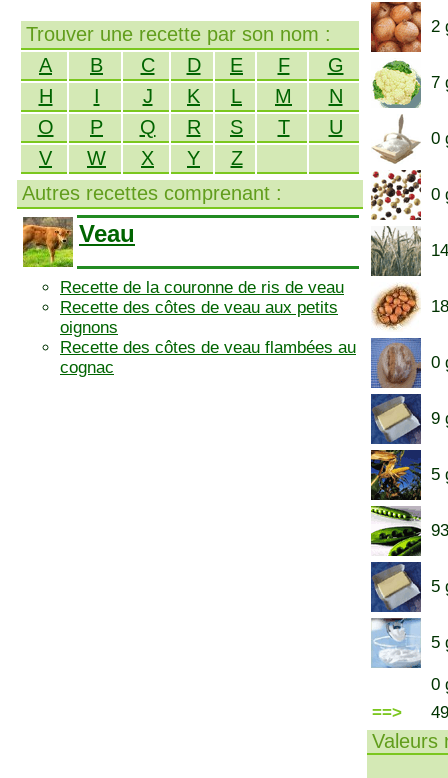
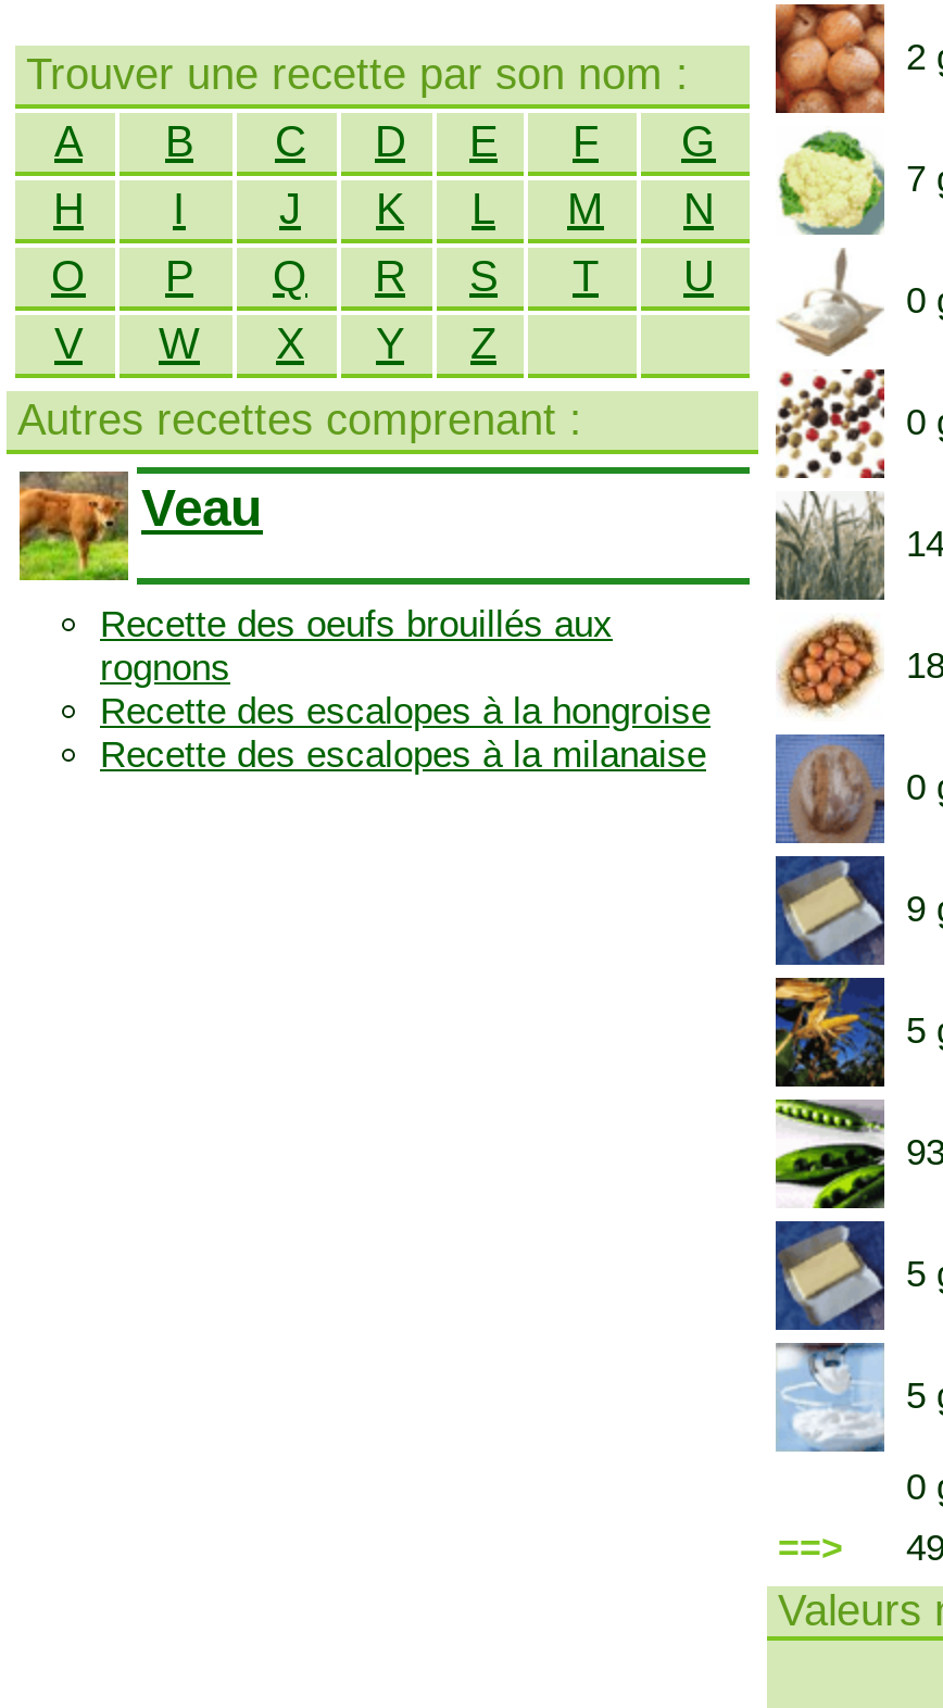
[60,278,356,377] Recette de la couronne de ris de veau | Recette des côtes de veau aux petits | oignons | Recette des côtes de veau flambées au | cognac -> [100,604,711,776] Recette des oeufs brouillés aux | rognons | Recette des escalopes à la hongroise | Recette des escalopes à la milanaise

